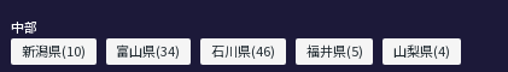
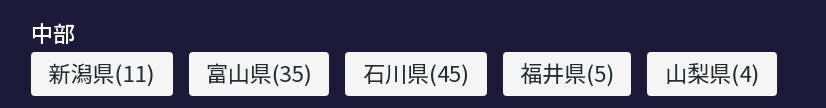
[21,41,85,60] 新潟県(10) -> [49,56,155,88] 新潟県(11)
[116,41,180,60] 富山県(34) -> [206,56,312,88] 富山県(35)
[211,41,275,60] 石川県(46) -> [363,56,469,88] 石川県(45)

